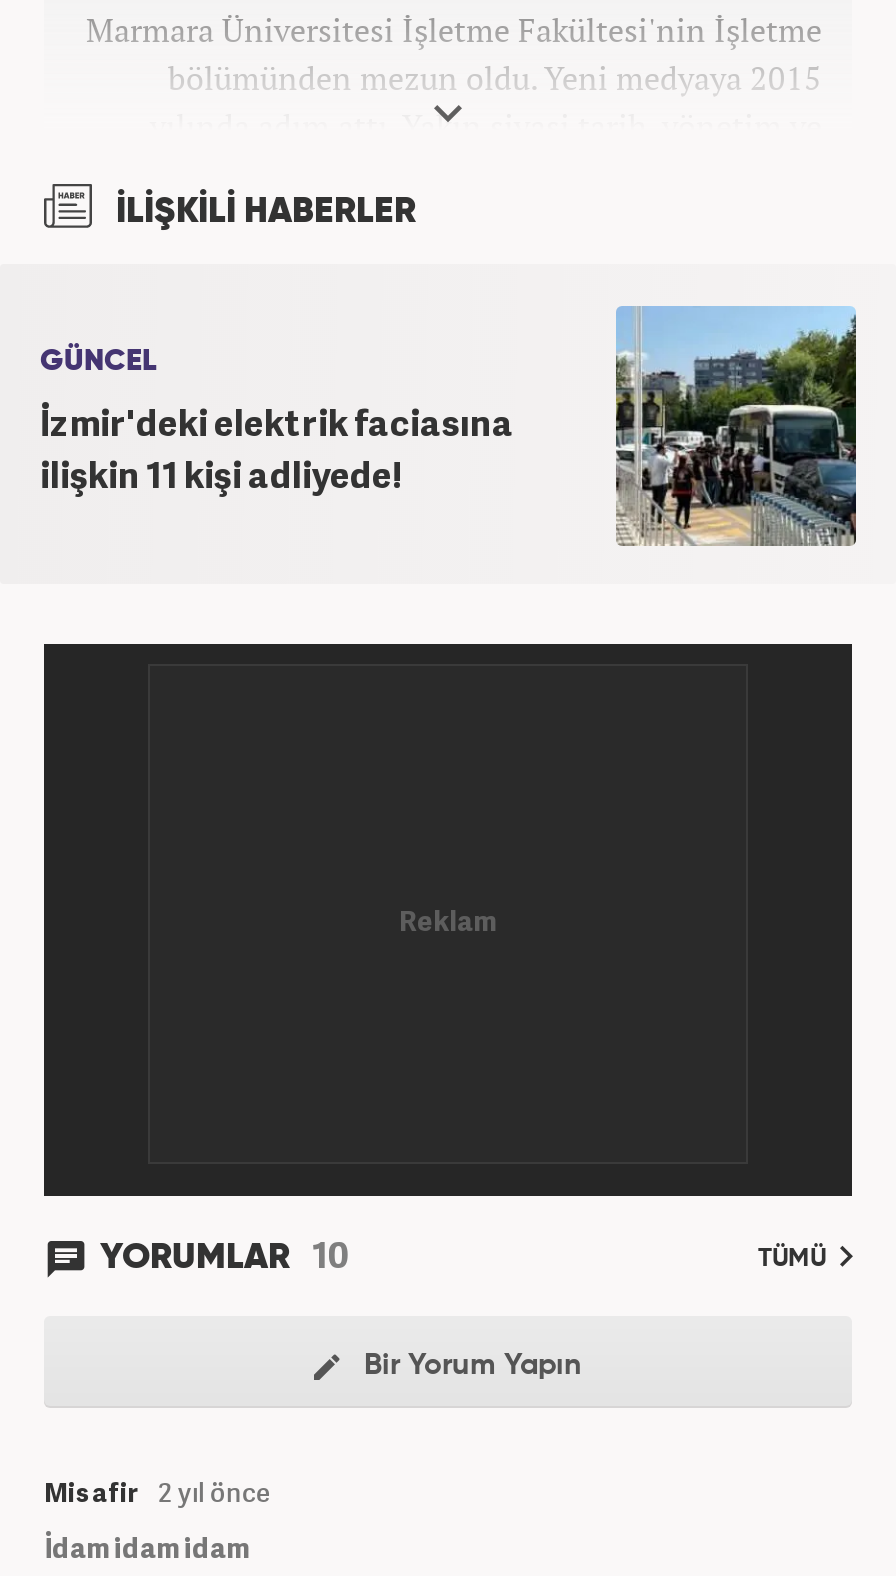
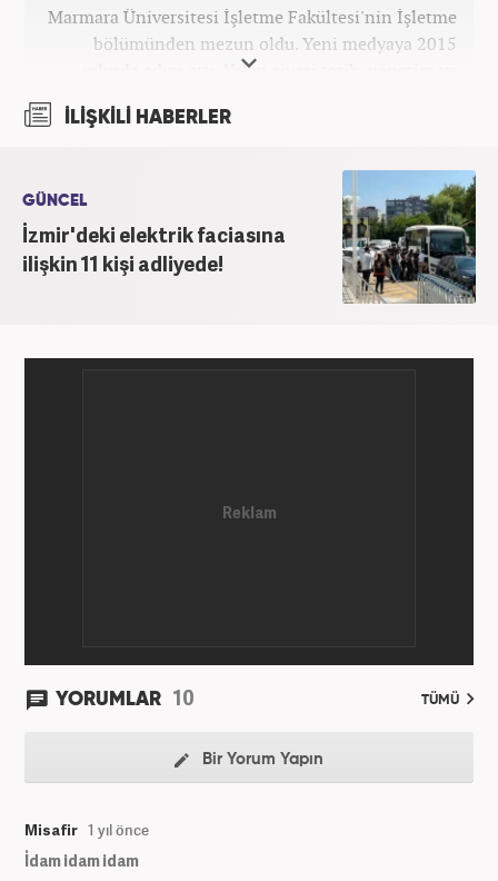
[44,1474,270,1510] Misafir 2 yıl önce -> [24,820,149,840] Misafir 1 yıl önce

